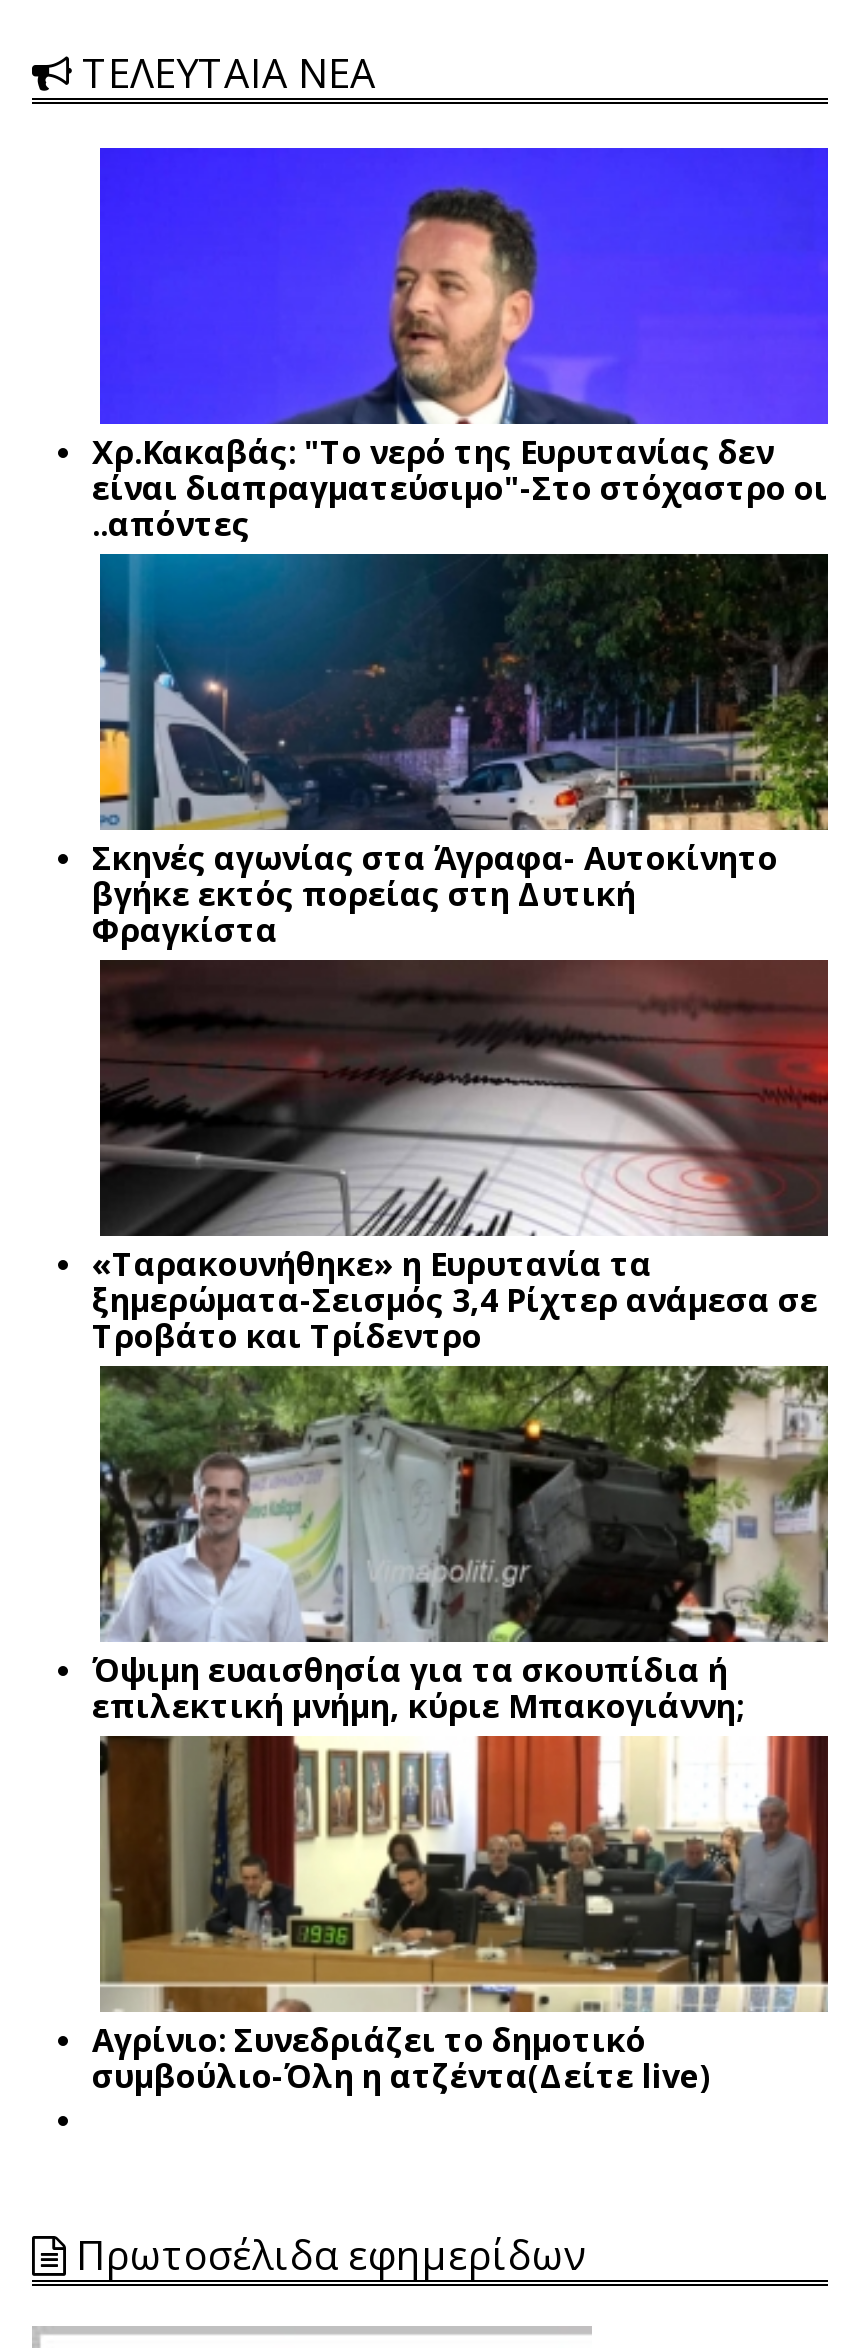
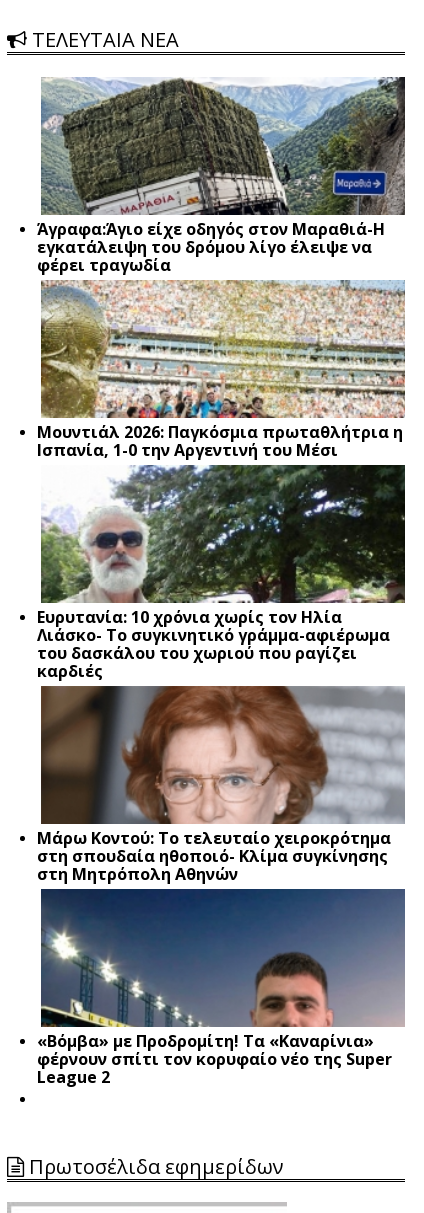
[92,146,830,547] [image] | Xρ.Κακαβάς: "Το νερό της Ευρυτανίας δεν | είναι διαπραγματεύσιμο"-Στο στόχαστρο οι | ..απόντες -> [37,76,406,276] [image] | Άγραφα:Άγιο είχε οδηγός στον Μαραθιά-Η | εγκατάλειψη του δρόμου λίγο έλειψε να | φέρει τραγωδία
[98,552,830,750] [image] -> [40,302,405,414] [image]
[92,837,778,953] Σκηνές αγωνίας στα Άγραφα- Αυτοκίνητο | βγήκε εκτός πορείας στη Δυτική | Φραγκίστα -> [37,421,403,461] Μουντιάλ 2026: Παγκόσμια πρωταθλήτρια η | Ισπανία, 1-0 την Αργεντινή του Μέσι
[98,924,830,1156] [image] -> [40,464,406,617] [image]
[92,1243,818,1359] «Ταρακουνήθηκε» η Ευρυτανία τα | ξημερώματα-Σεισμός 3,4 Ρίχτερ ανάμεσα σε | Τροβάτο και Τρίδεντρο -> [37,606,390,682] Ευρυτανία: 10 χρόνια χωρίς τον Ηλία | Λιάσκο- Το συγκινητικό γράμμα-αφιέρωμα | του δασκάλου του χωριού που ραγίζει | καρδιές
[100,1364,828,1562] [image] -> [41,708,405,820] [image]
[92,1649,744,1729] Όψιμη ευαισθησία για τα σκουπίδια ή | επιλεκτική μνήμη, κύριε Μπακογιάννη; -> [37,827,391,885] Μάρω Κοντού: Το τελευταίο χειροκρότημα | στη σπουδαία ηθοποιό- Κλίμα συγκίνησης | στη Μητρόπολη Αθηνών
[92,1734,830,2099] [image] | Αγρίνιο: Συνεδριάζει το δημοτικό | συμβούλιο-Όλη η ατζέντα(Δείτε live) -> [37,888,406,1088] [image] | «Βόμβα» με Προδρομίτη! Τα «Καναρίνια» | φέρνουν σπίτι τον κορυφαίο νέο της Super | League 2

